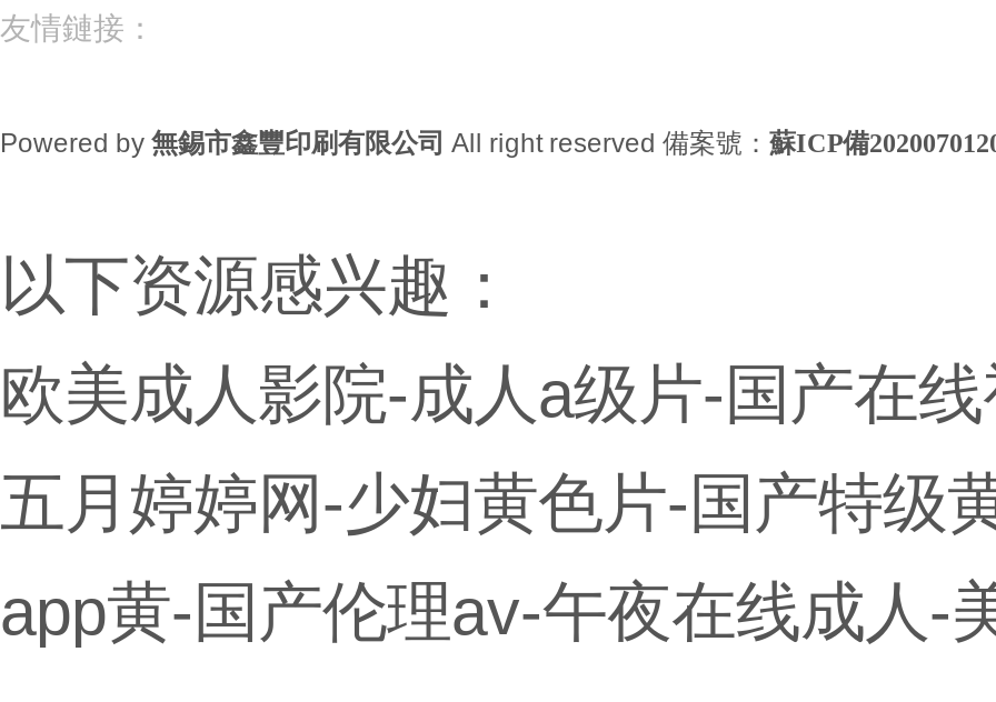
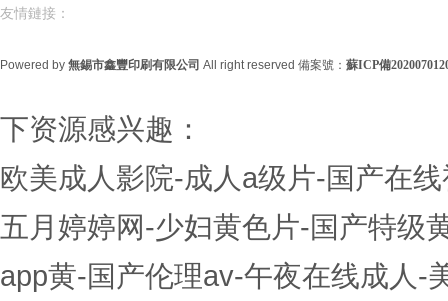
[0,248,516,321] 以下资源感兴趣： -> [0,112,203,145] 下资源感兴趣：

